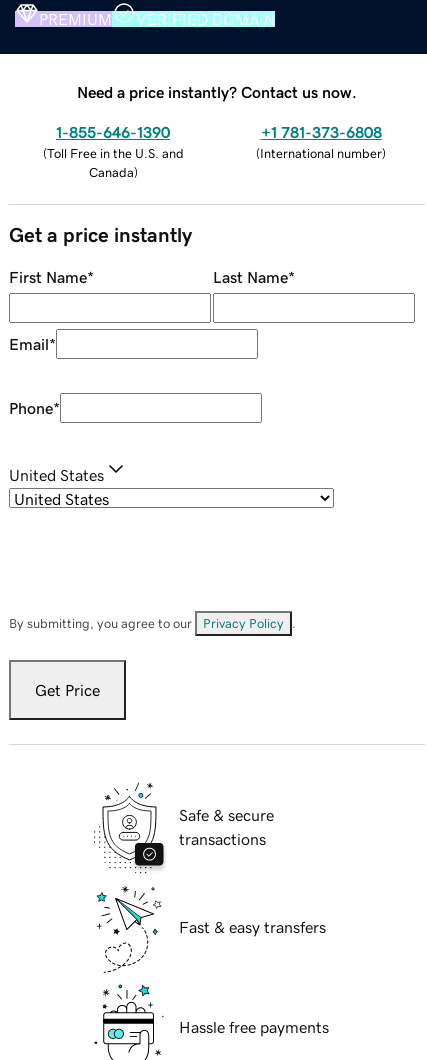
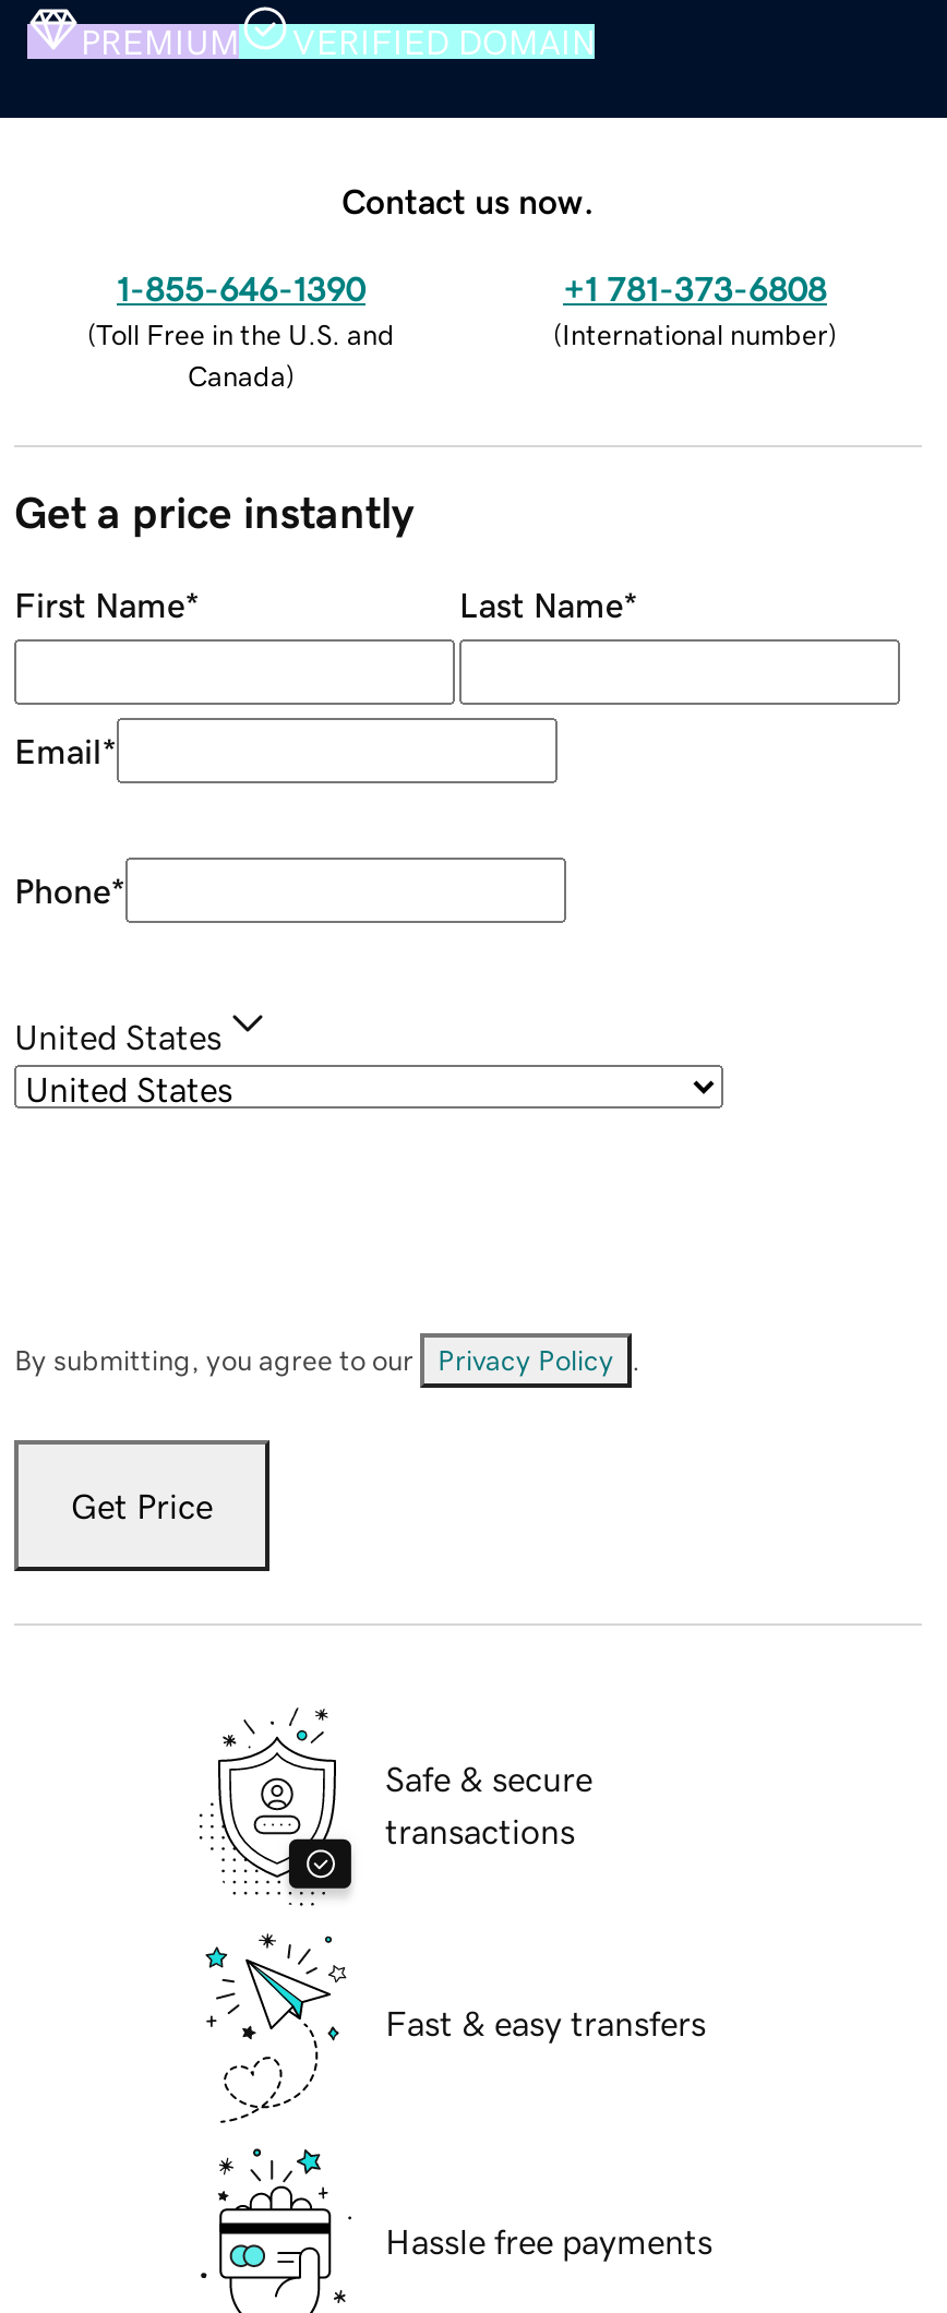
[77,84,357,100] Need a price instantly? Contact us now. -> [341,182,595,217] Contact us now.

